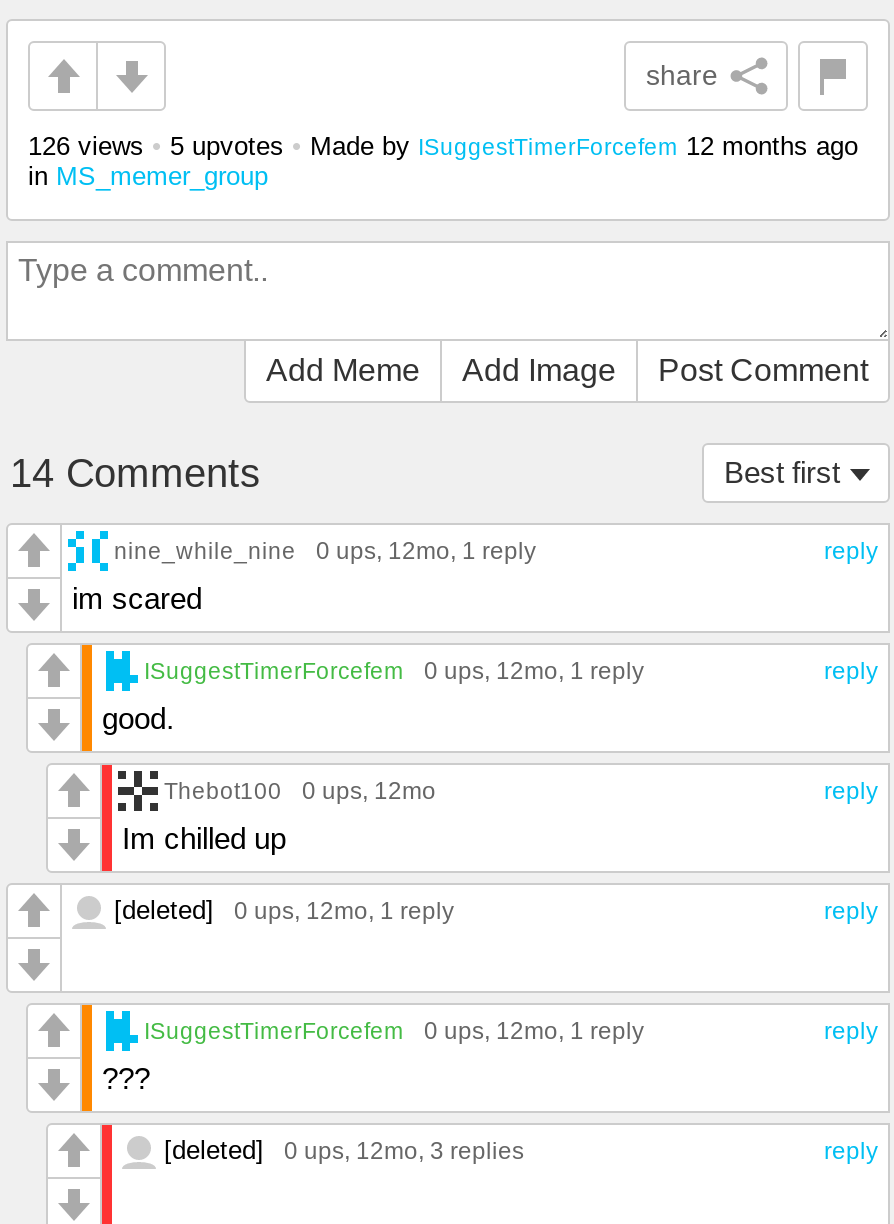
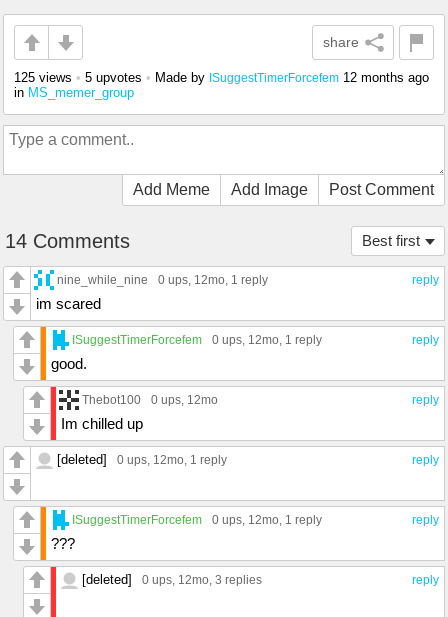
[28,131,858,161] 126 views • 5 upvotes • Made by ISuggestTimerForcefem 12 months ago -> [14,70,429,85] 125 views • 5 upvotes • Made by ISuggestTimerForcefem 12 months ago

